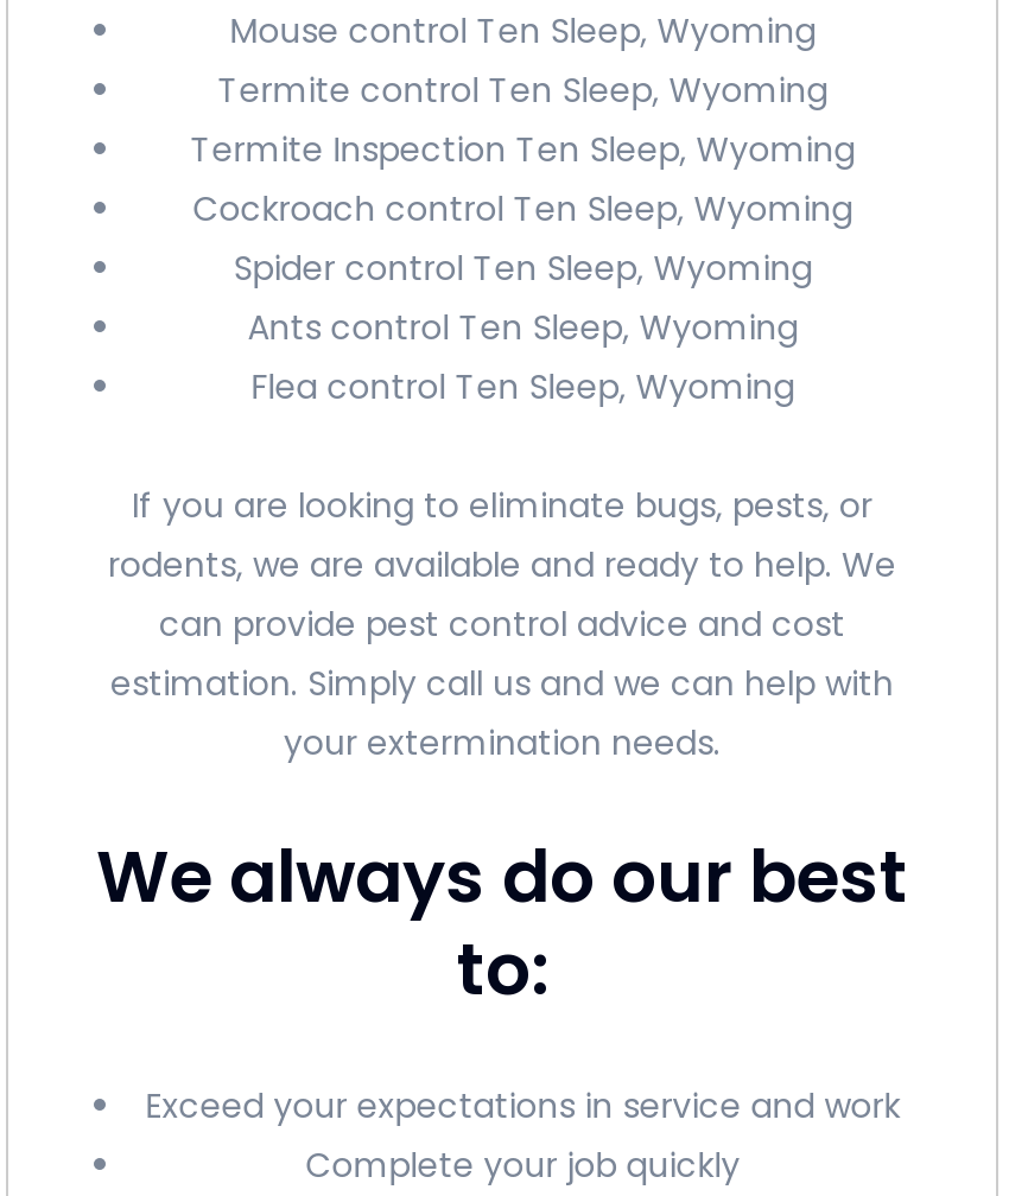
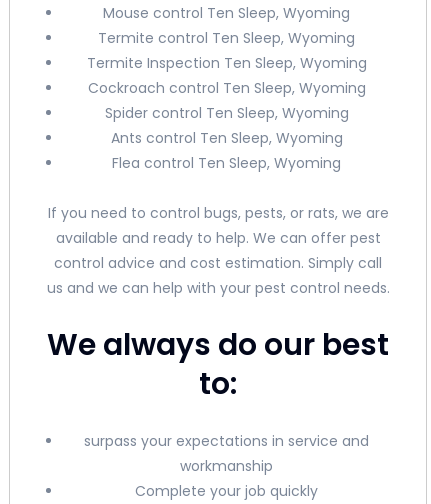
[108,481,896,765] If you are looking to eliminate bugs, pests, or | rodents, we are available and ready to help. We | can provide pest control advice and cost | estimation. Simply call us and we can help with | your extermination needs. -> [46,202,389,297] If you need to control bugs, pests, or rats, we are | available and ready to help. We can offer pest | control advice and cost estimation. Simply call | us and we can help with your pest control needs.
moved [96,827,908,1019] -> [47,323,389,404]: We always do our best | to:
[146,1081,901,1128] Exceed your expectations in service and work -> [84,430,369,475] surpass your expectations in service and | workmanship

